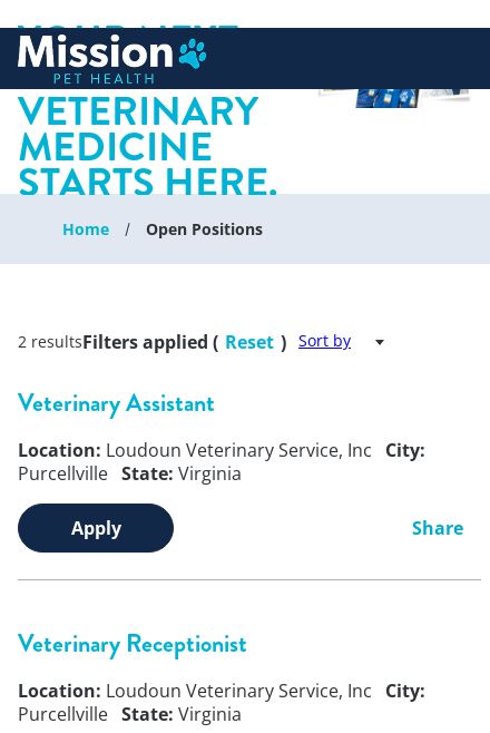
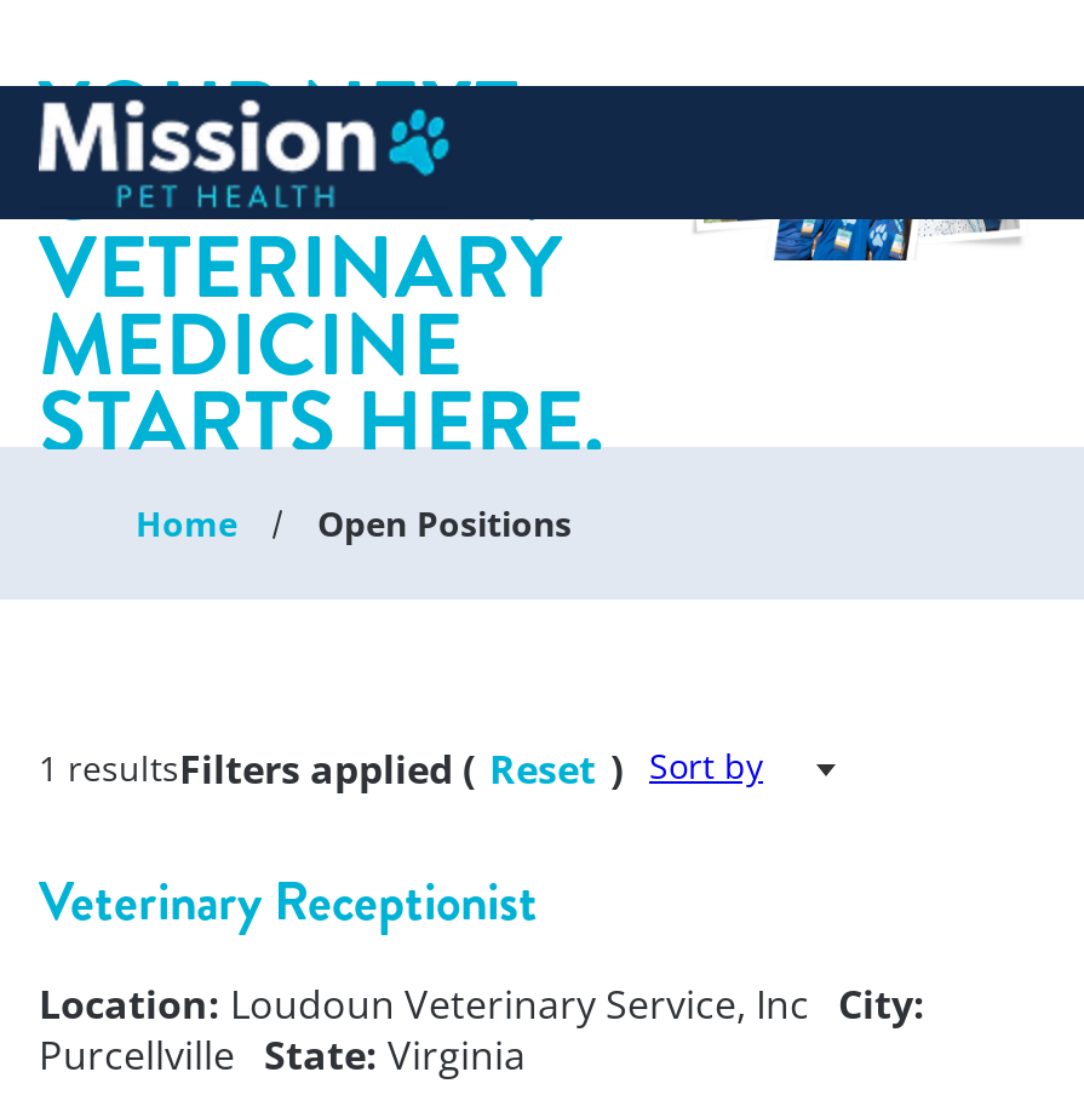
[18,329,463,540] 2 resultsFilters applied ( Reset ) Sort by | Veterinary Assistant | Location: Loudoun Veterinary Service, Inc City: | Purcellville State: Virginia | Apply | Share -> [39,741,763,795] 1 resultsFilters applied ( Reset ) Sort by

